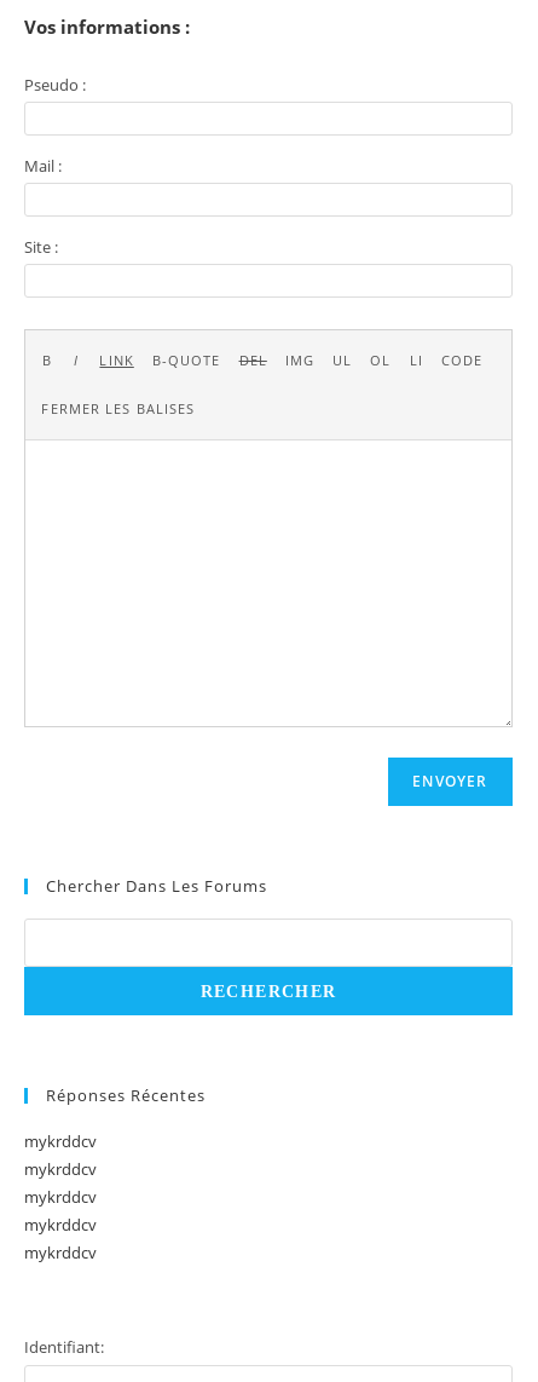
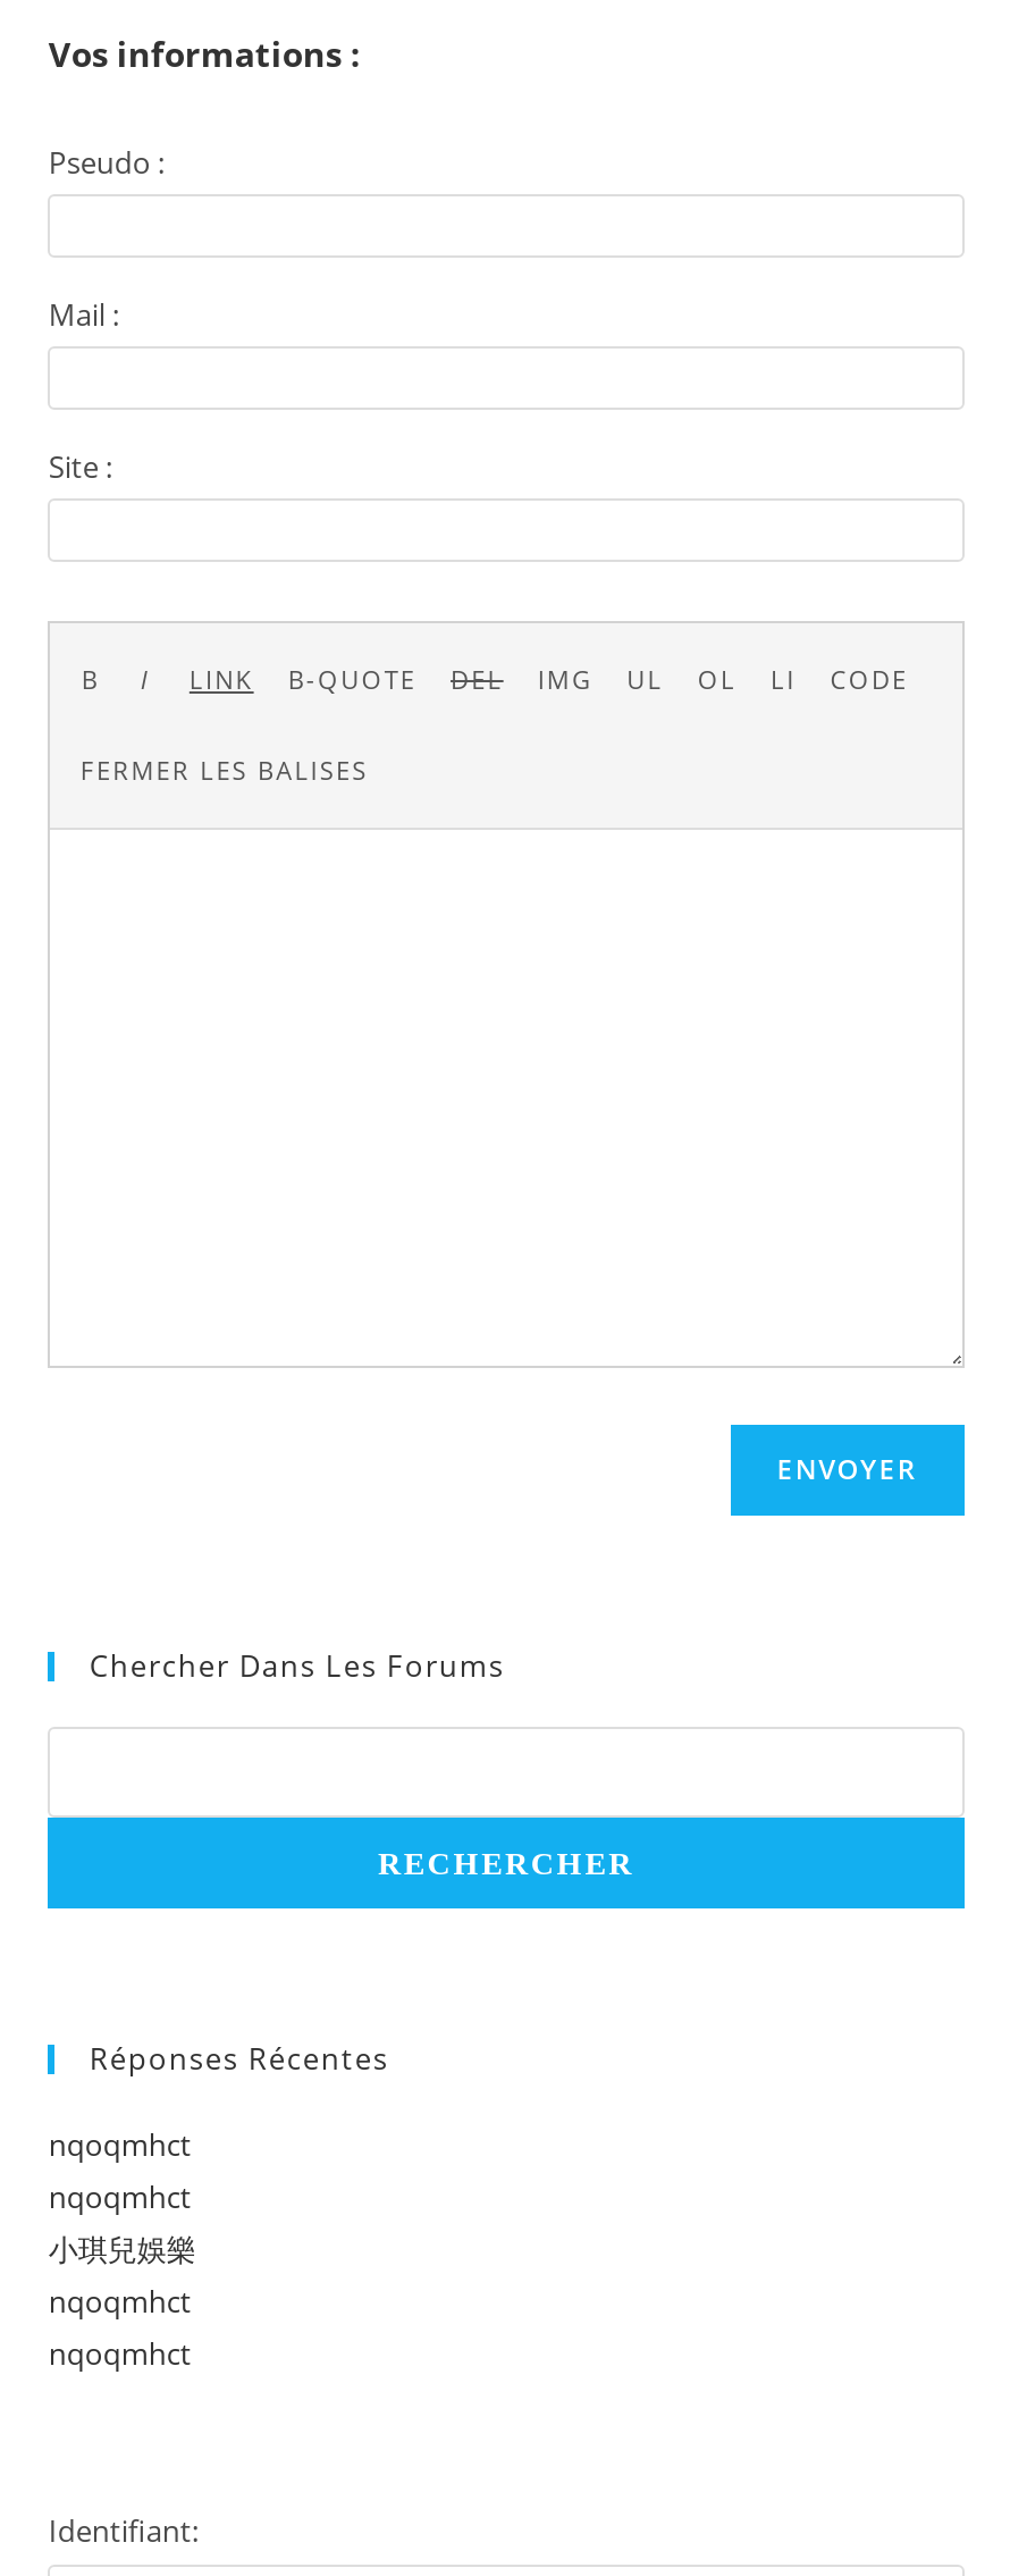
[25,1130,97,1263] mykrddcv | mykrddcv | mykrddcv | mykrddcv | mykrddcv -> [49,2124,196,2374] nqoqmhct | nqoqmhct | 小琪兒娛樂 | nqoqmhct | nqoqmhct

